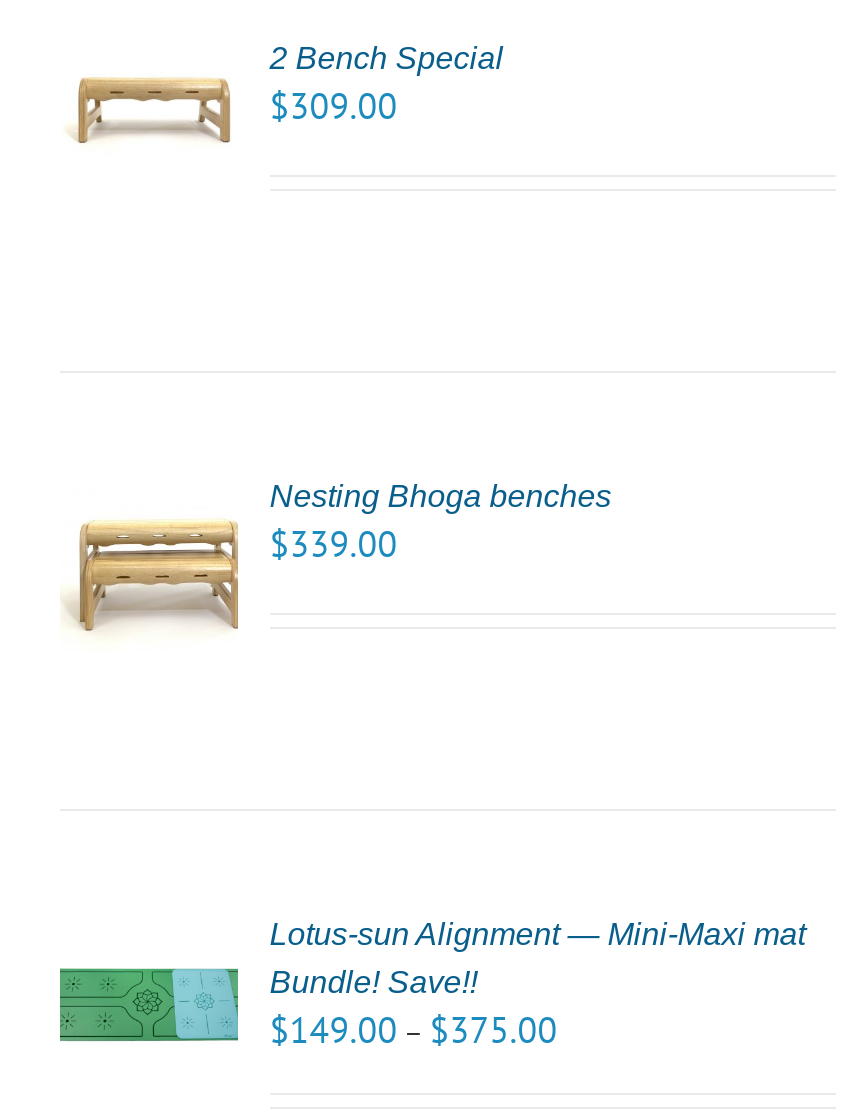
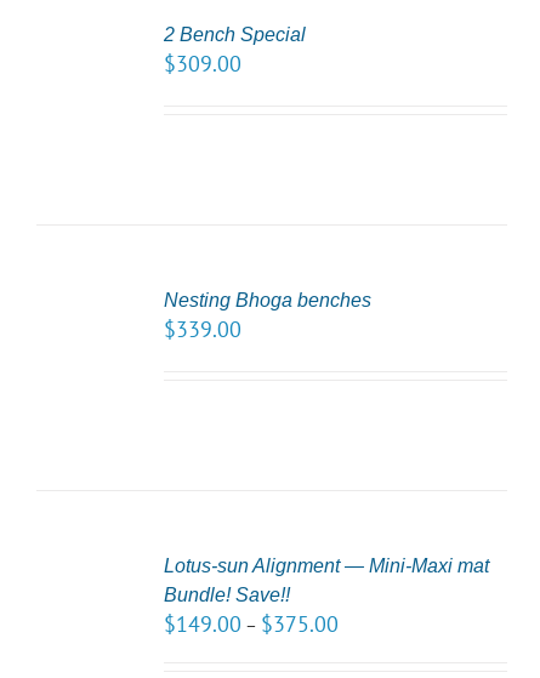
[64,75,232,145] [image] -> none
[60,517,240,639] [image] -> none
[58,965,240,1043] [image] -> none

